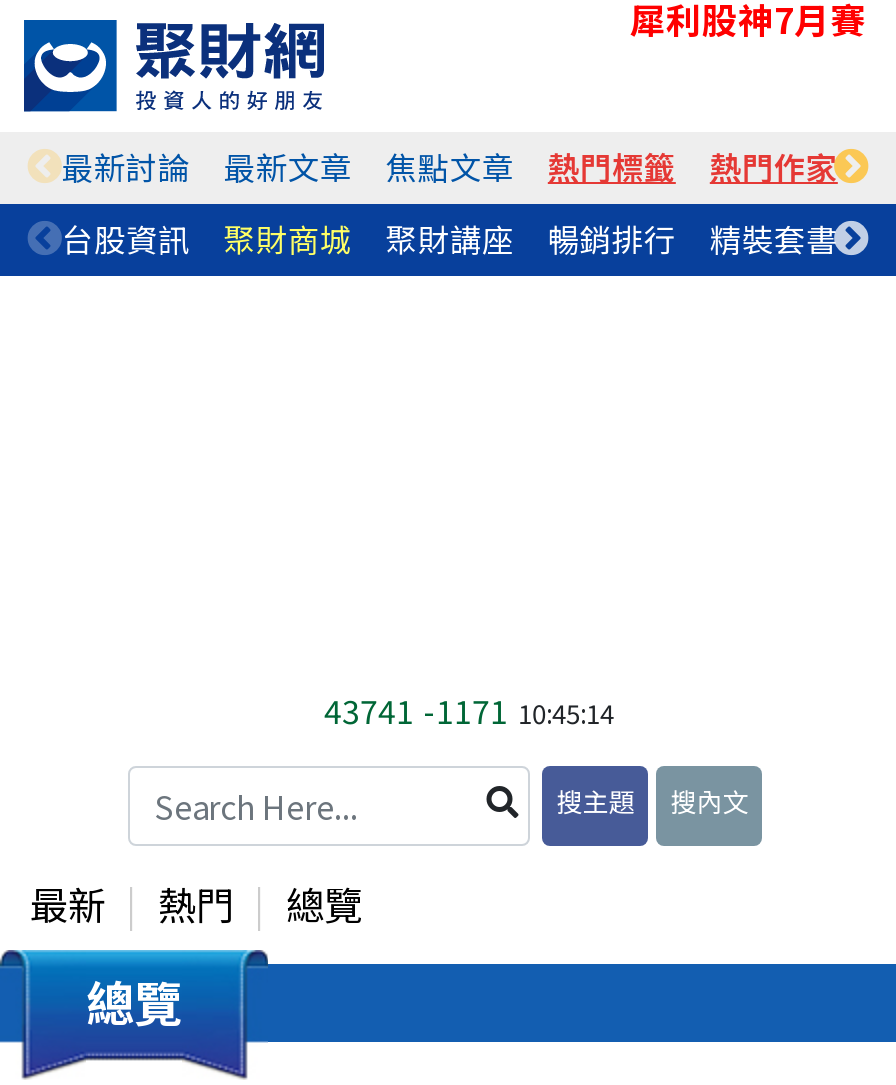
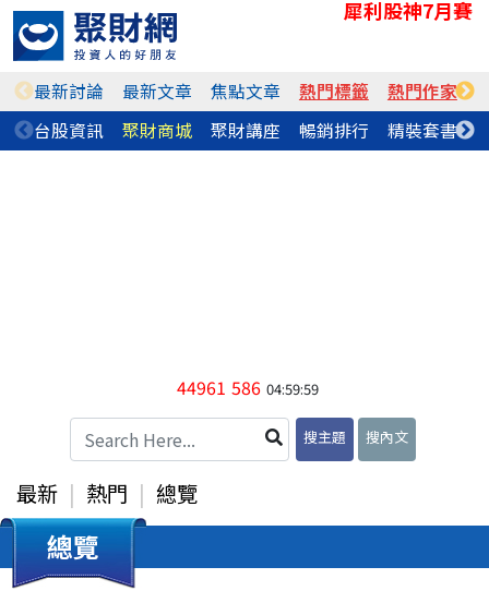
[324,687,614,735] 43741 -1171 10:45:14 -> [177,374,319,401] 44961 586 04:59:59

